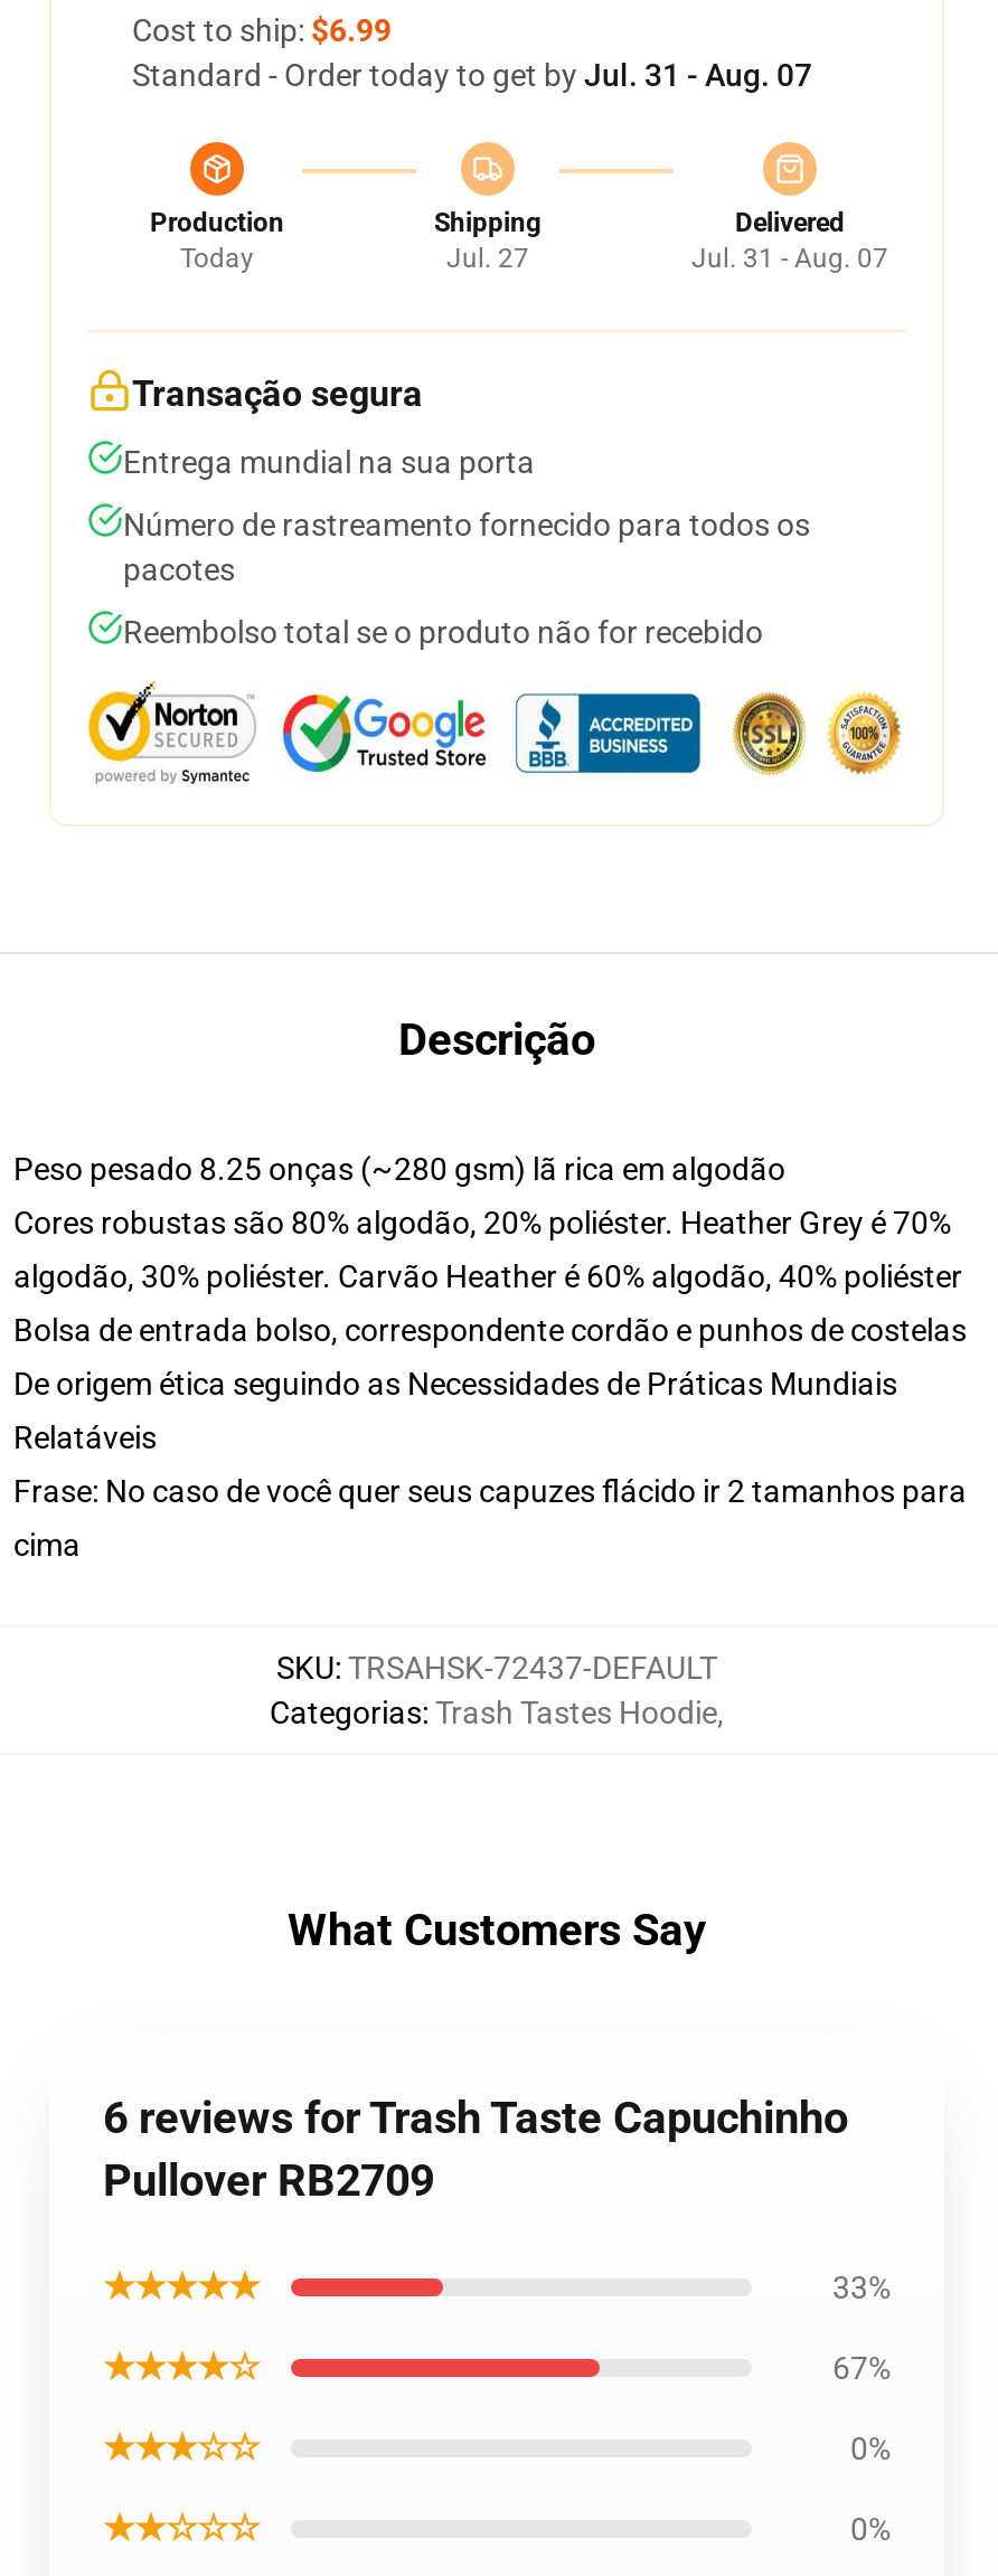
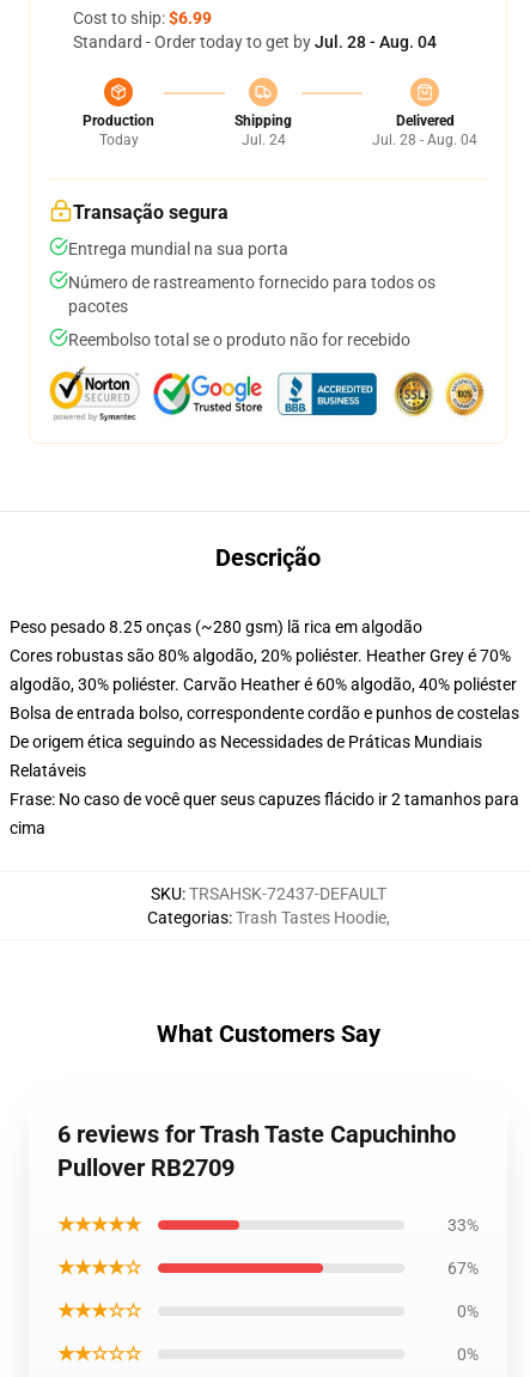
[132,57,812,93] Standard - Order today to get by Jul. 31 - Aug. 07 -> [73,32,437,51] Standard - Order today to get by Jul. 28 - Aug. 04
[446,243,529,274] Jul. 27 -> [241,132,285,148] Jul. 24
[691,243,888,274] Jul. 31 - Aug. 07 -> [372,132,477,148] Jul. 28 - Aug. 04

